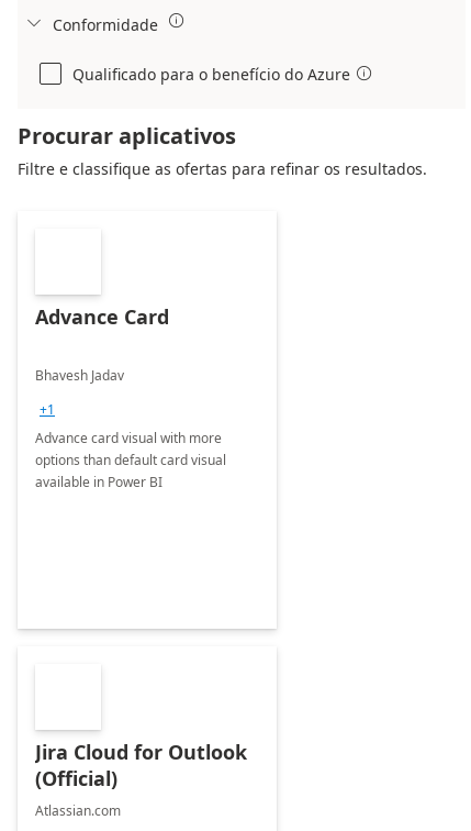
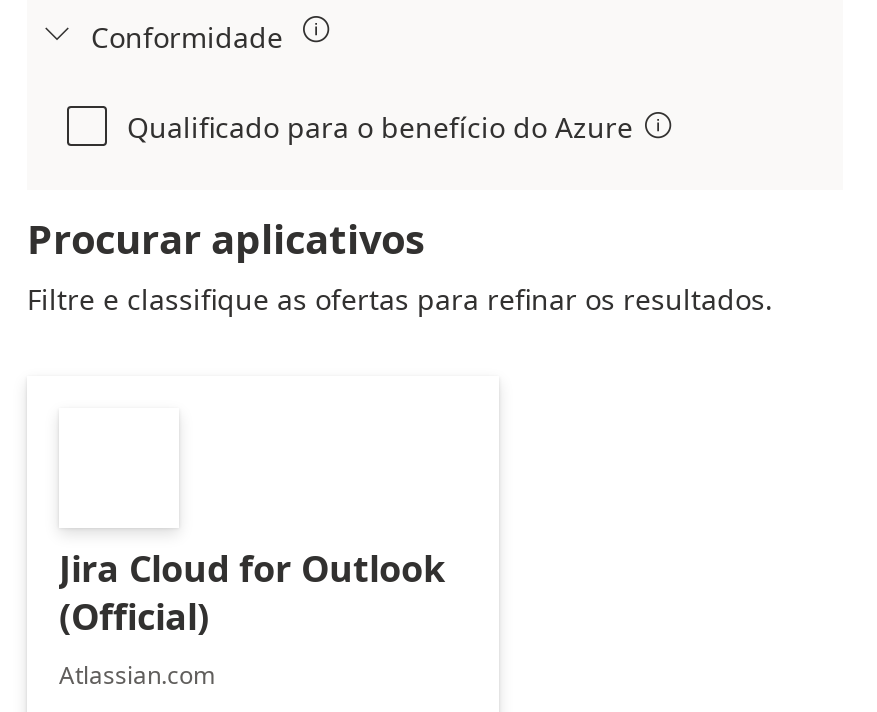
[35,303,226,491] Advance Card | Bhavesh Jadav | +1 | Advance card visual with more | options than default card visual | available in Power BI -> none

